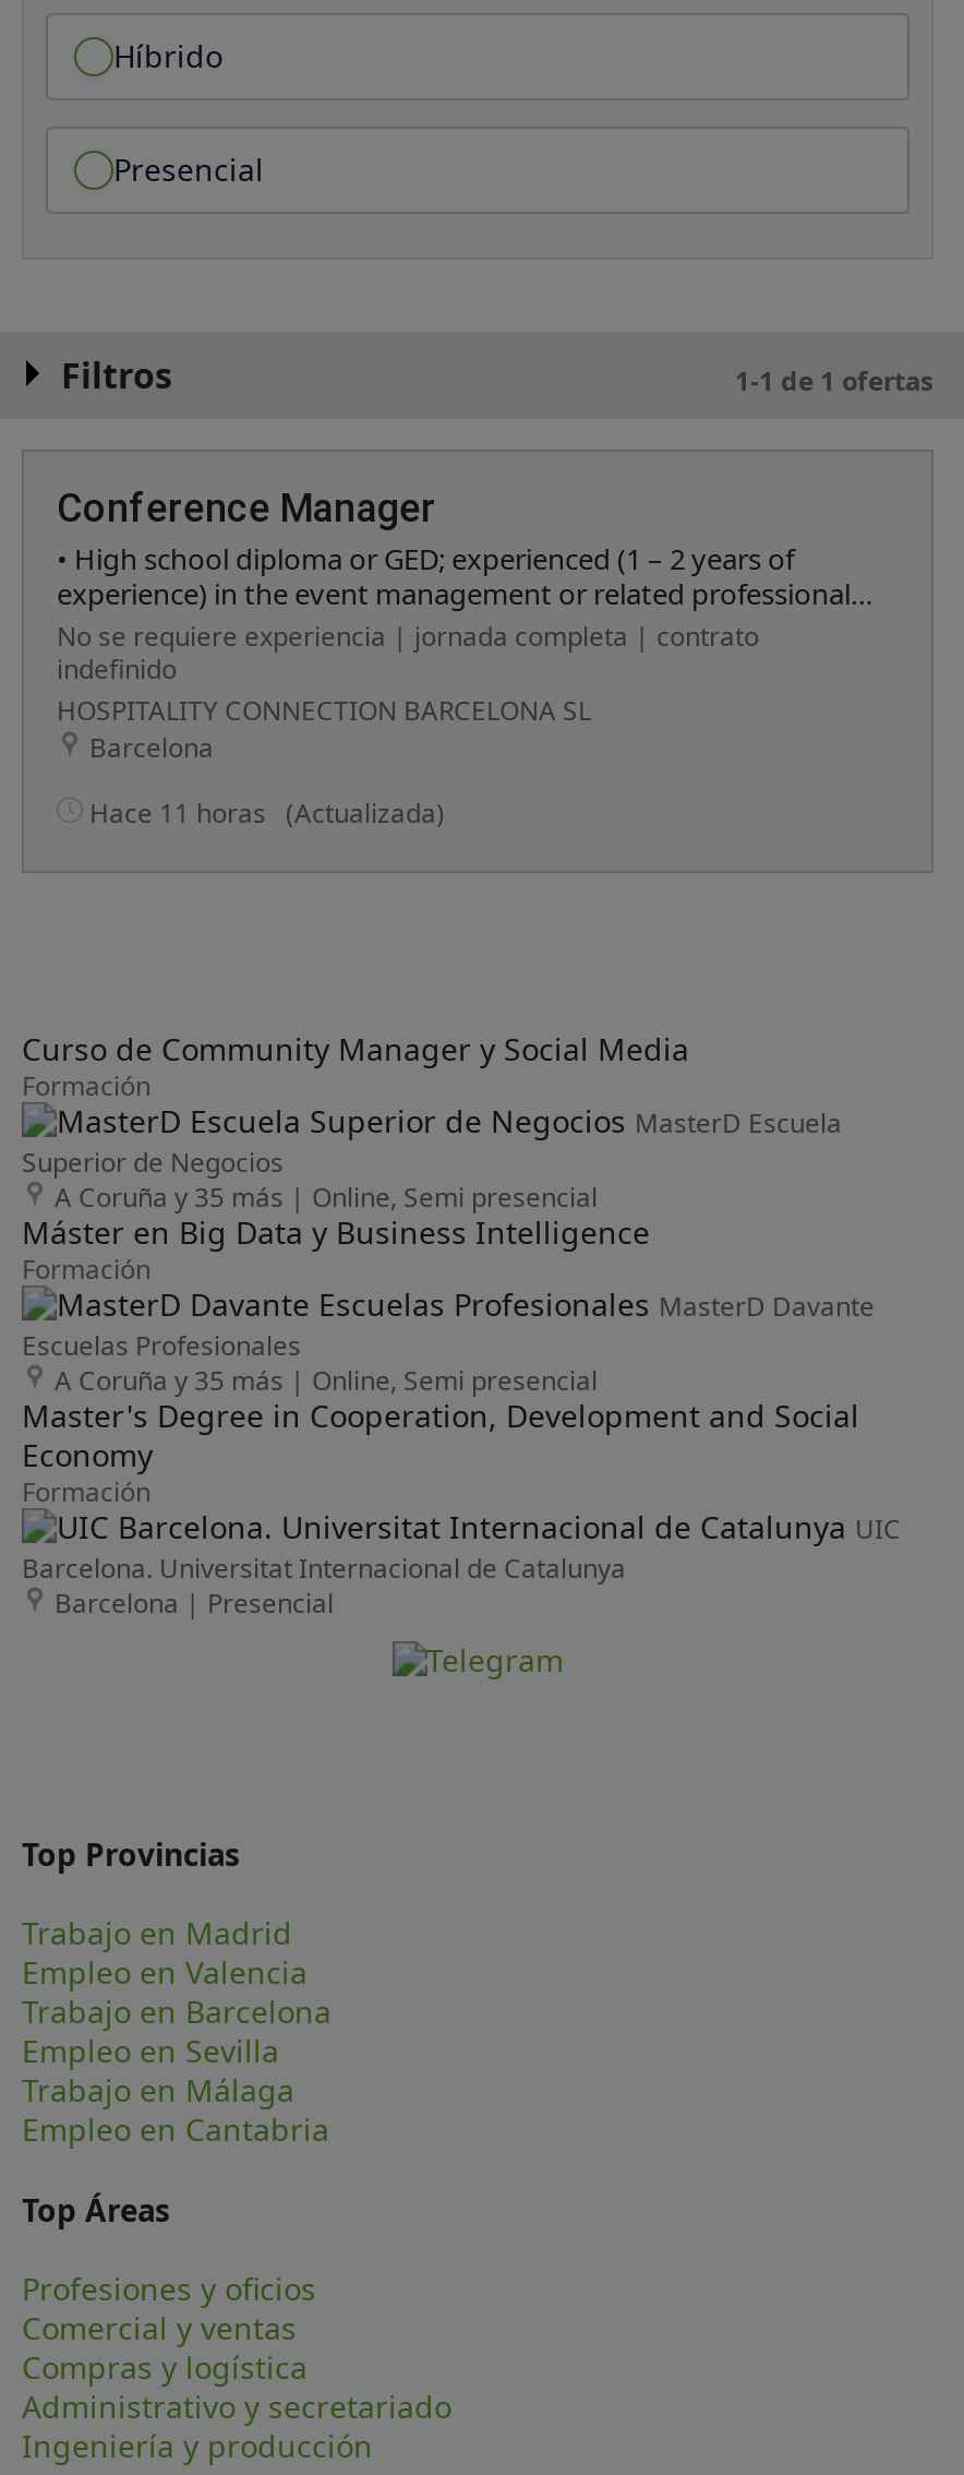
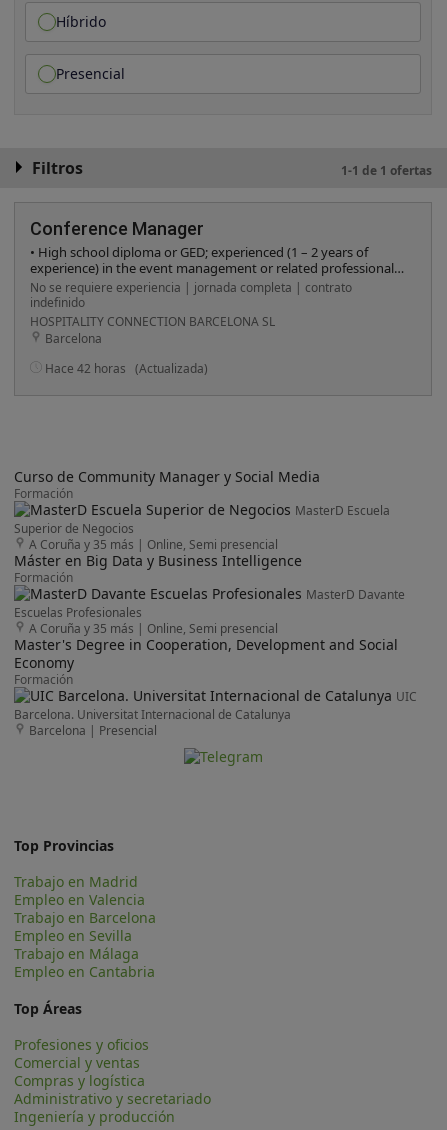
[89,794,445,832] Hace 11 horas (Actualizada) -> [45,360,208,377] Hace 42 horas (Actualizada)

